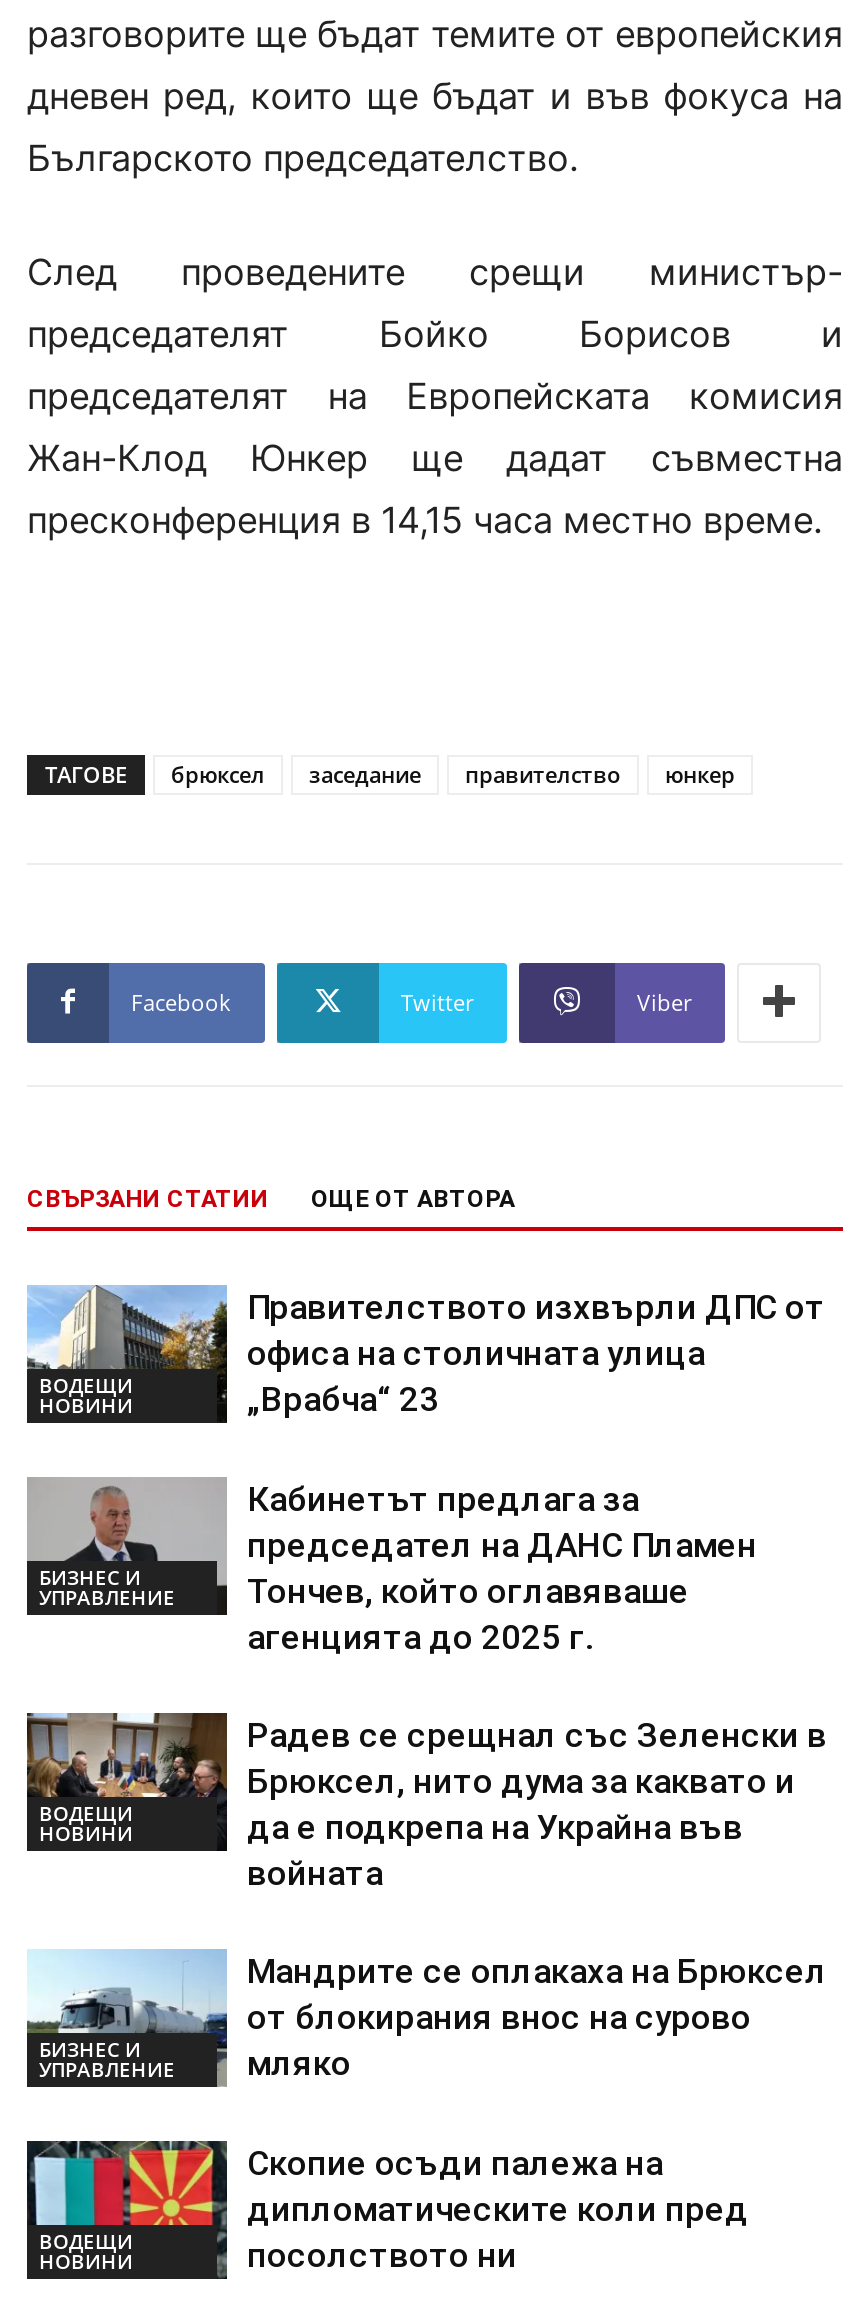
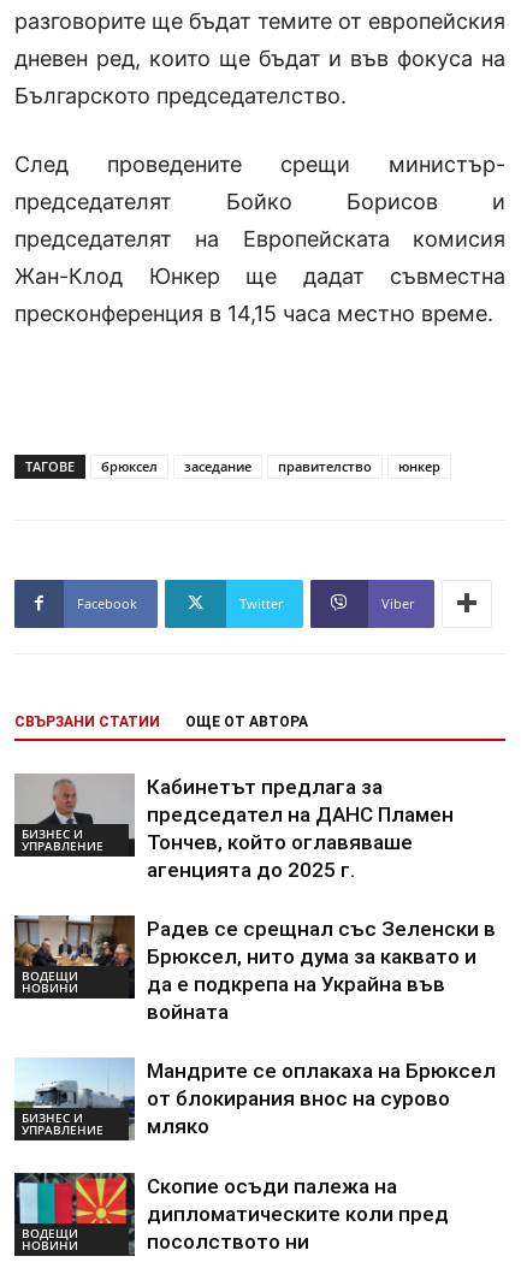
[27,1285,219,1419] [image] | ВОДЕЩИ | НОВИНИ -> none
[247,1287,825,1419] Правителството изхвърли ДПС от | офиса на столичната улица | „Врабча“ 23 -> none

